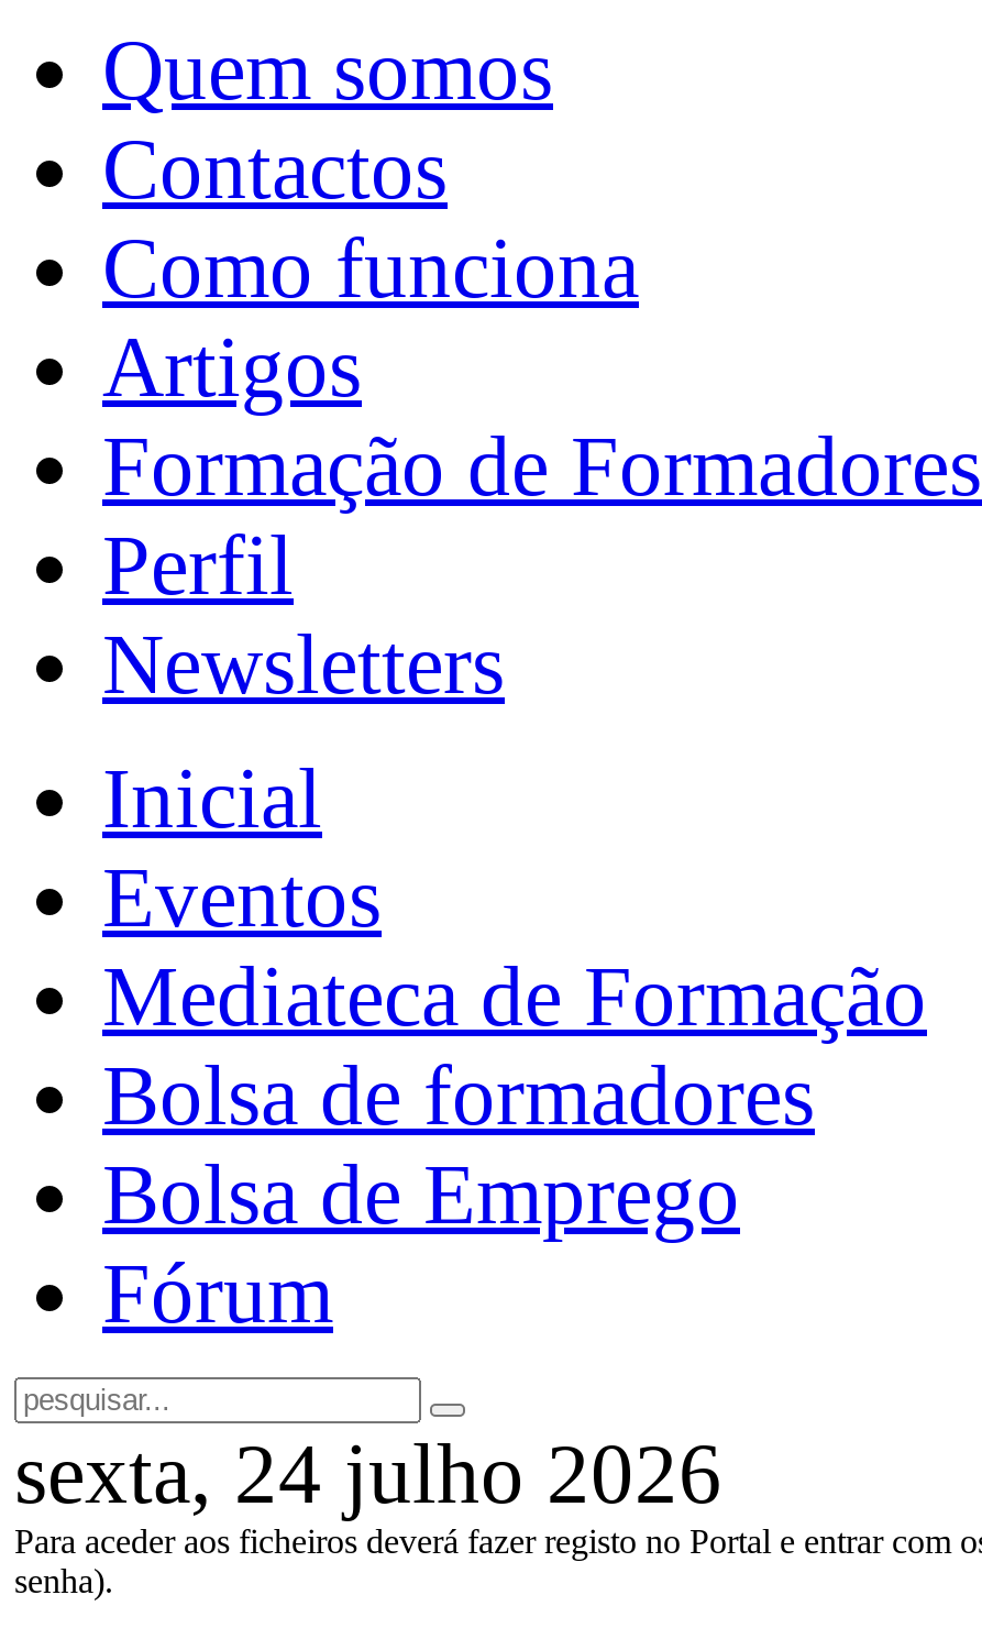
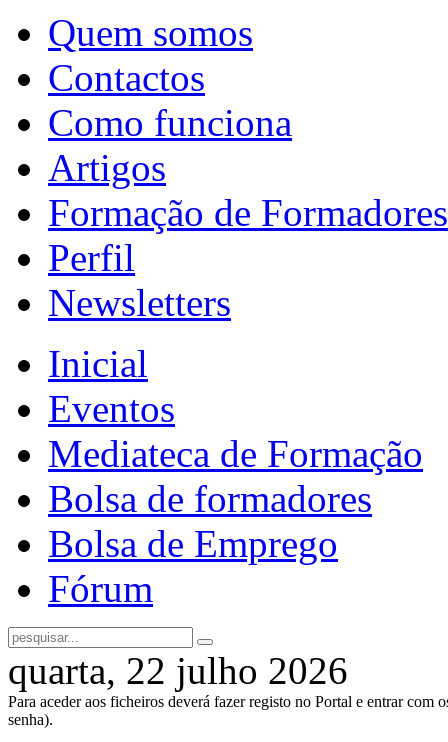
[14,1426,722,1521] sexta, 24 julho 2026 -> [8,649,348,692] quarta, 22 julho 2026

